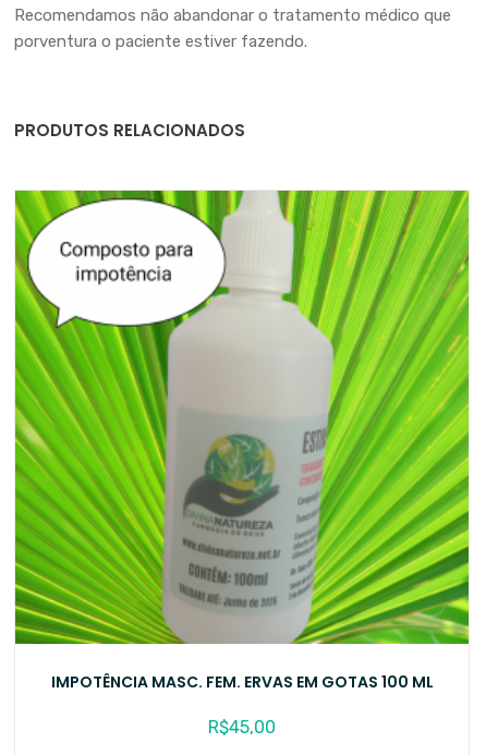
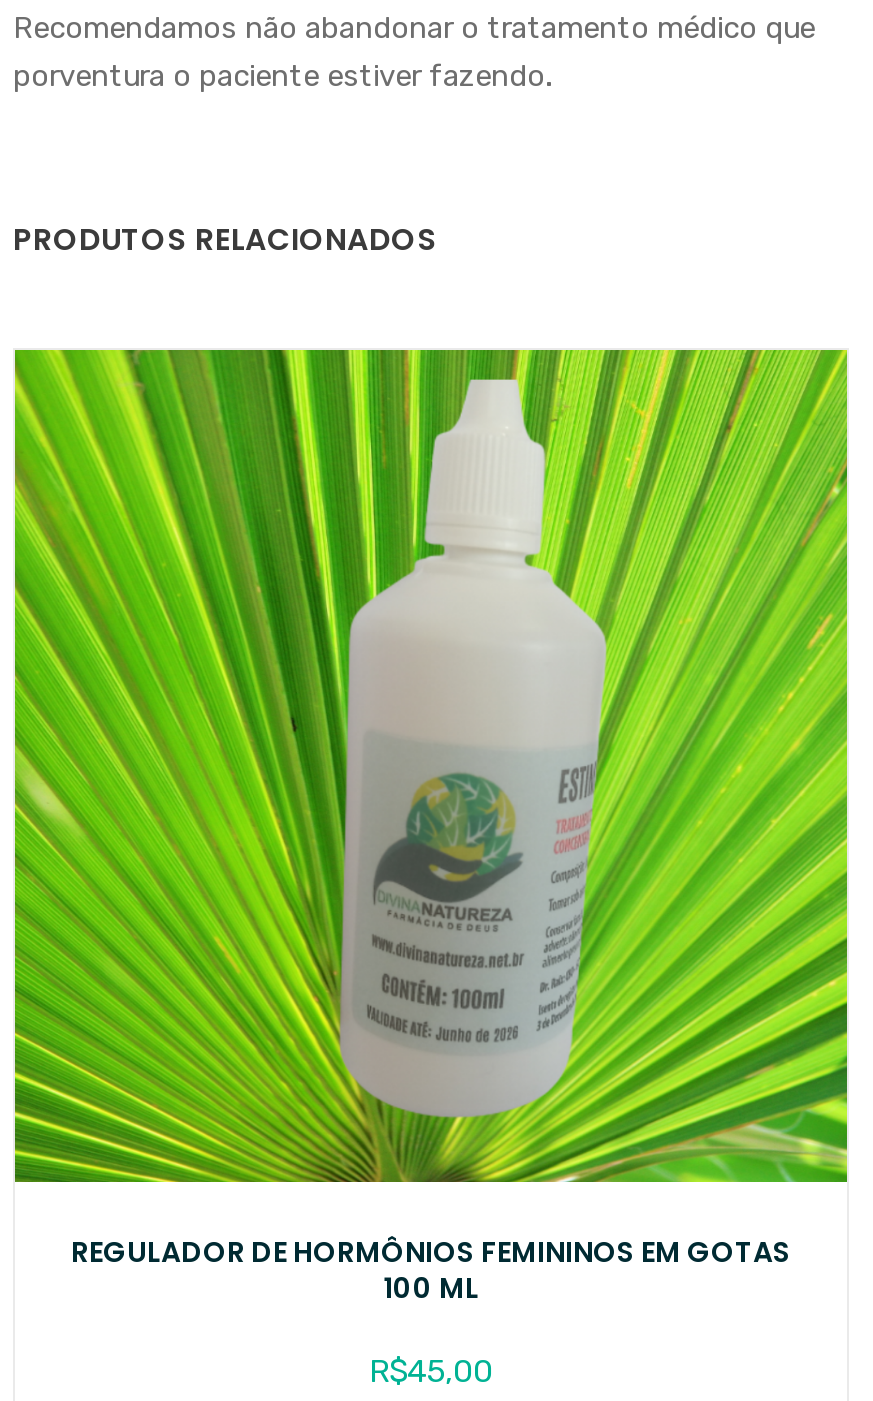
[27,191,433,692] [image] | IMPOTÊNCIA MASC. FEM. ERVAS EM GOTAS 100 ML -> [39,348,791,1307] [image] | REGULADOR DE HORMÔNIOS FEMININOS EM GOTAS | 100 ML

